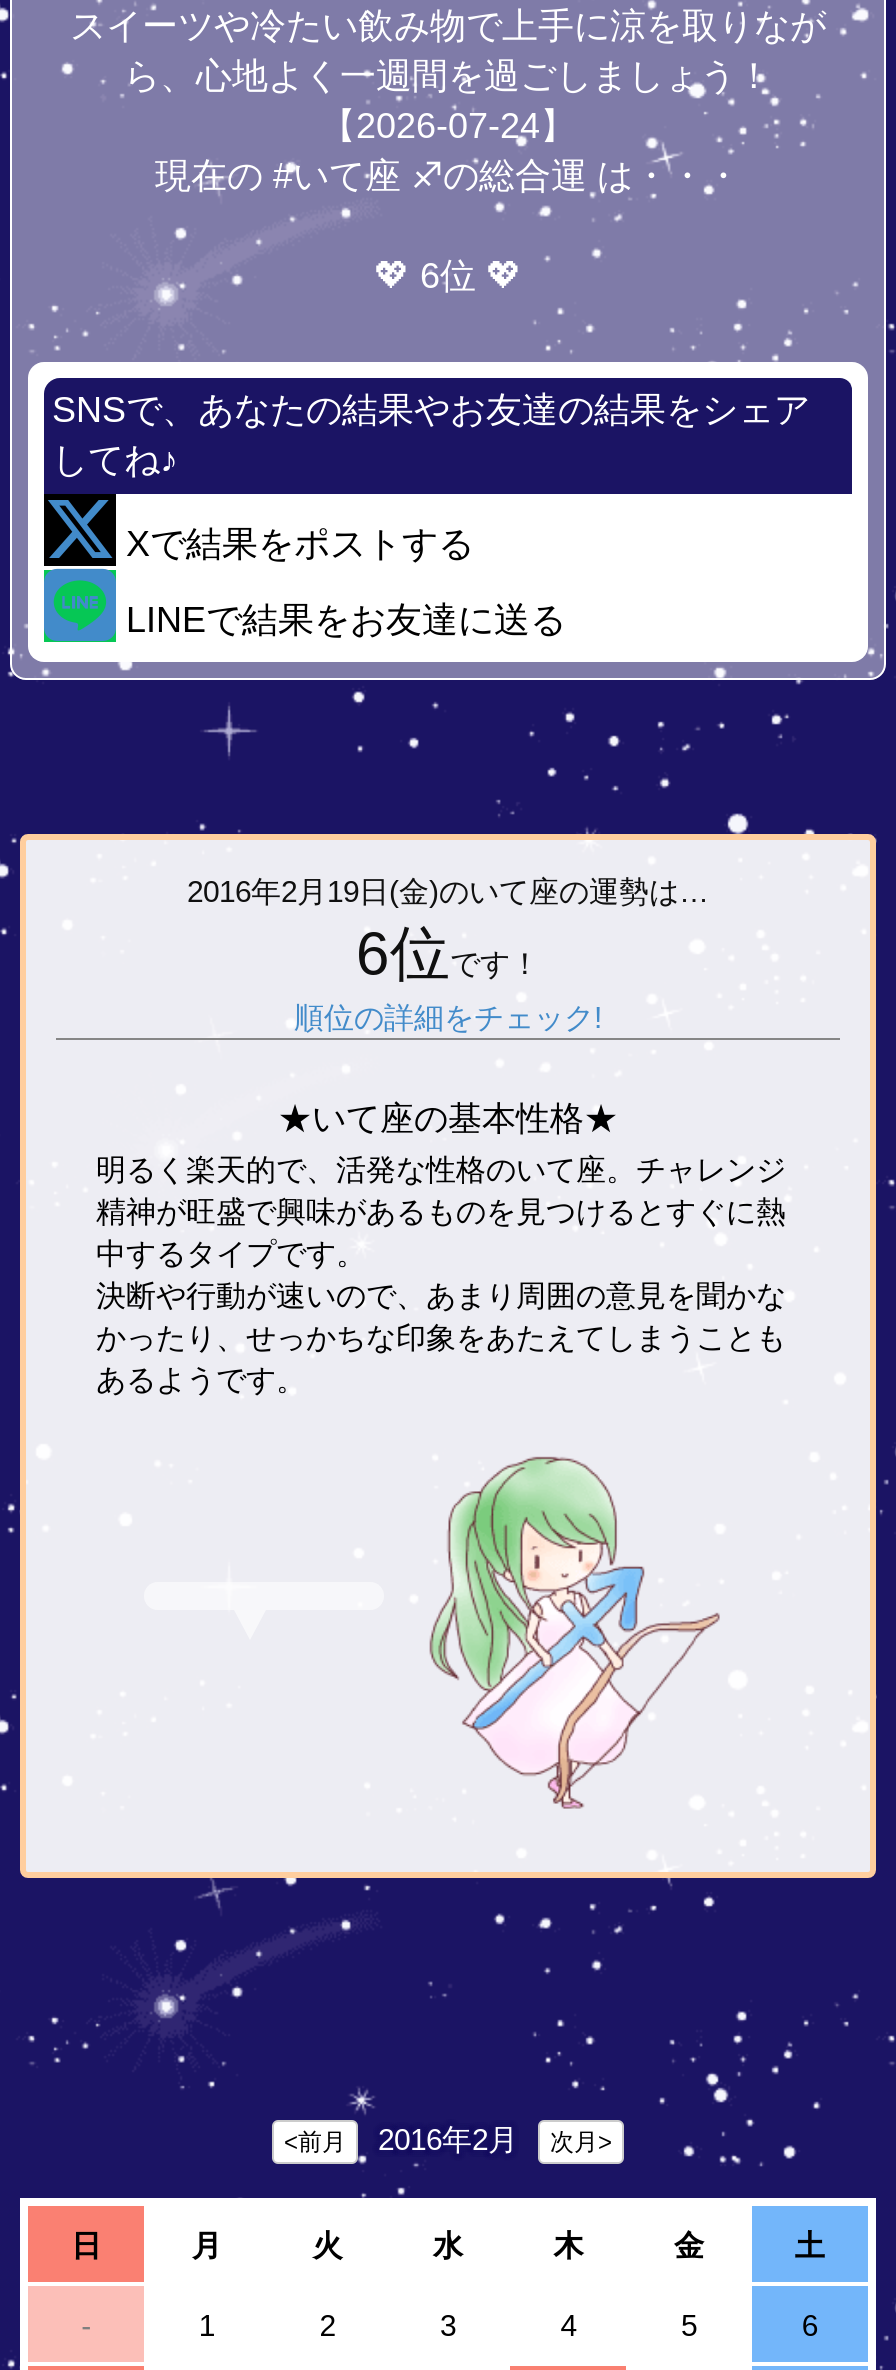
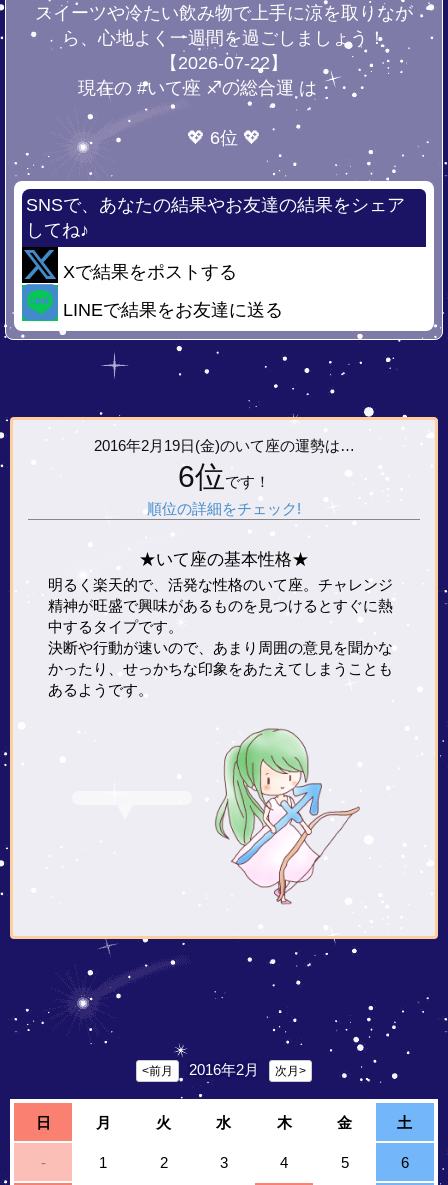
[320,107,576,147] 【2026-07-24】 -> [160,53,288,73] 【2026-07-22】

